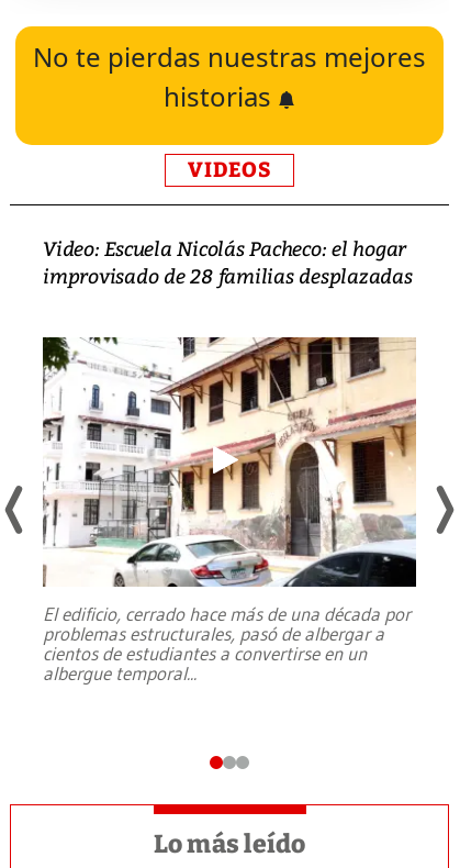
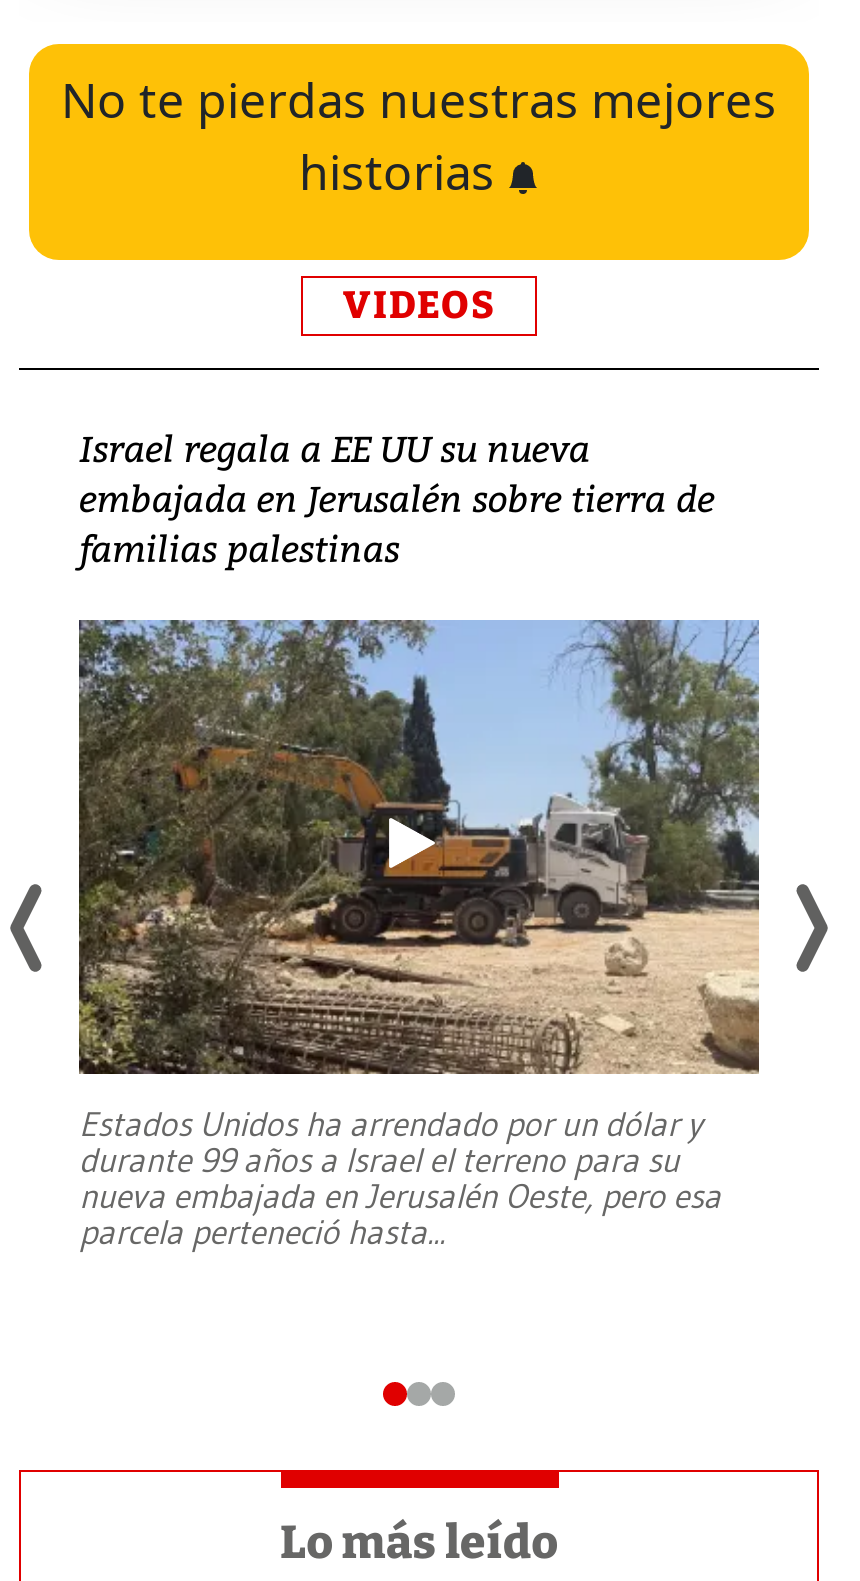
[43,235,412,290] Video: Escuela Nicolás Pacheco: el hogar | improvisado de 28 familias desplazadas -> [79,423,715,573] Israel regala a EE UU su nueva | embajada en Jerusalén sobre tierra de | familias palestinas
[43,336,417,685] [image] | El edificio, cerrado hace más de una década por | problemas estructurales, pasó de albergar a | cientos de estudiantes a convertirse en un | albergue temporal... -> [77,618,761,1252] [image] | Estados Unidos ha arrendado por un dólar y | durante 99 años a Israel el terreno para su | nueva embajada en Jerusalén Oeste, pero esa | parcela perteneció hasta...

